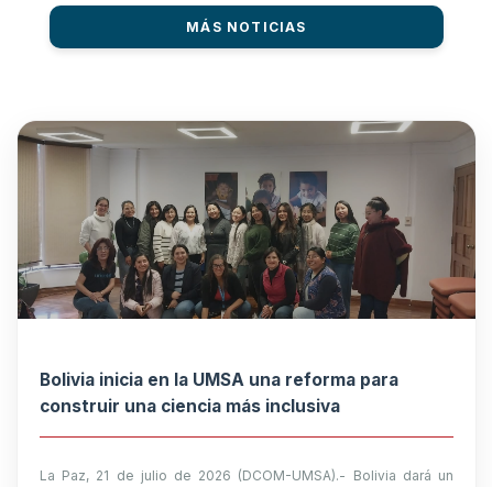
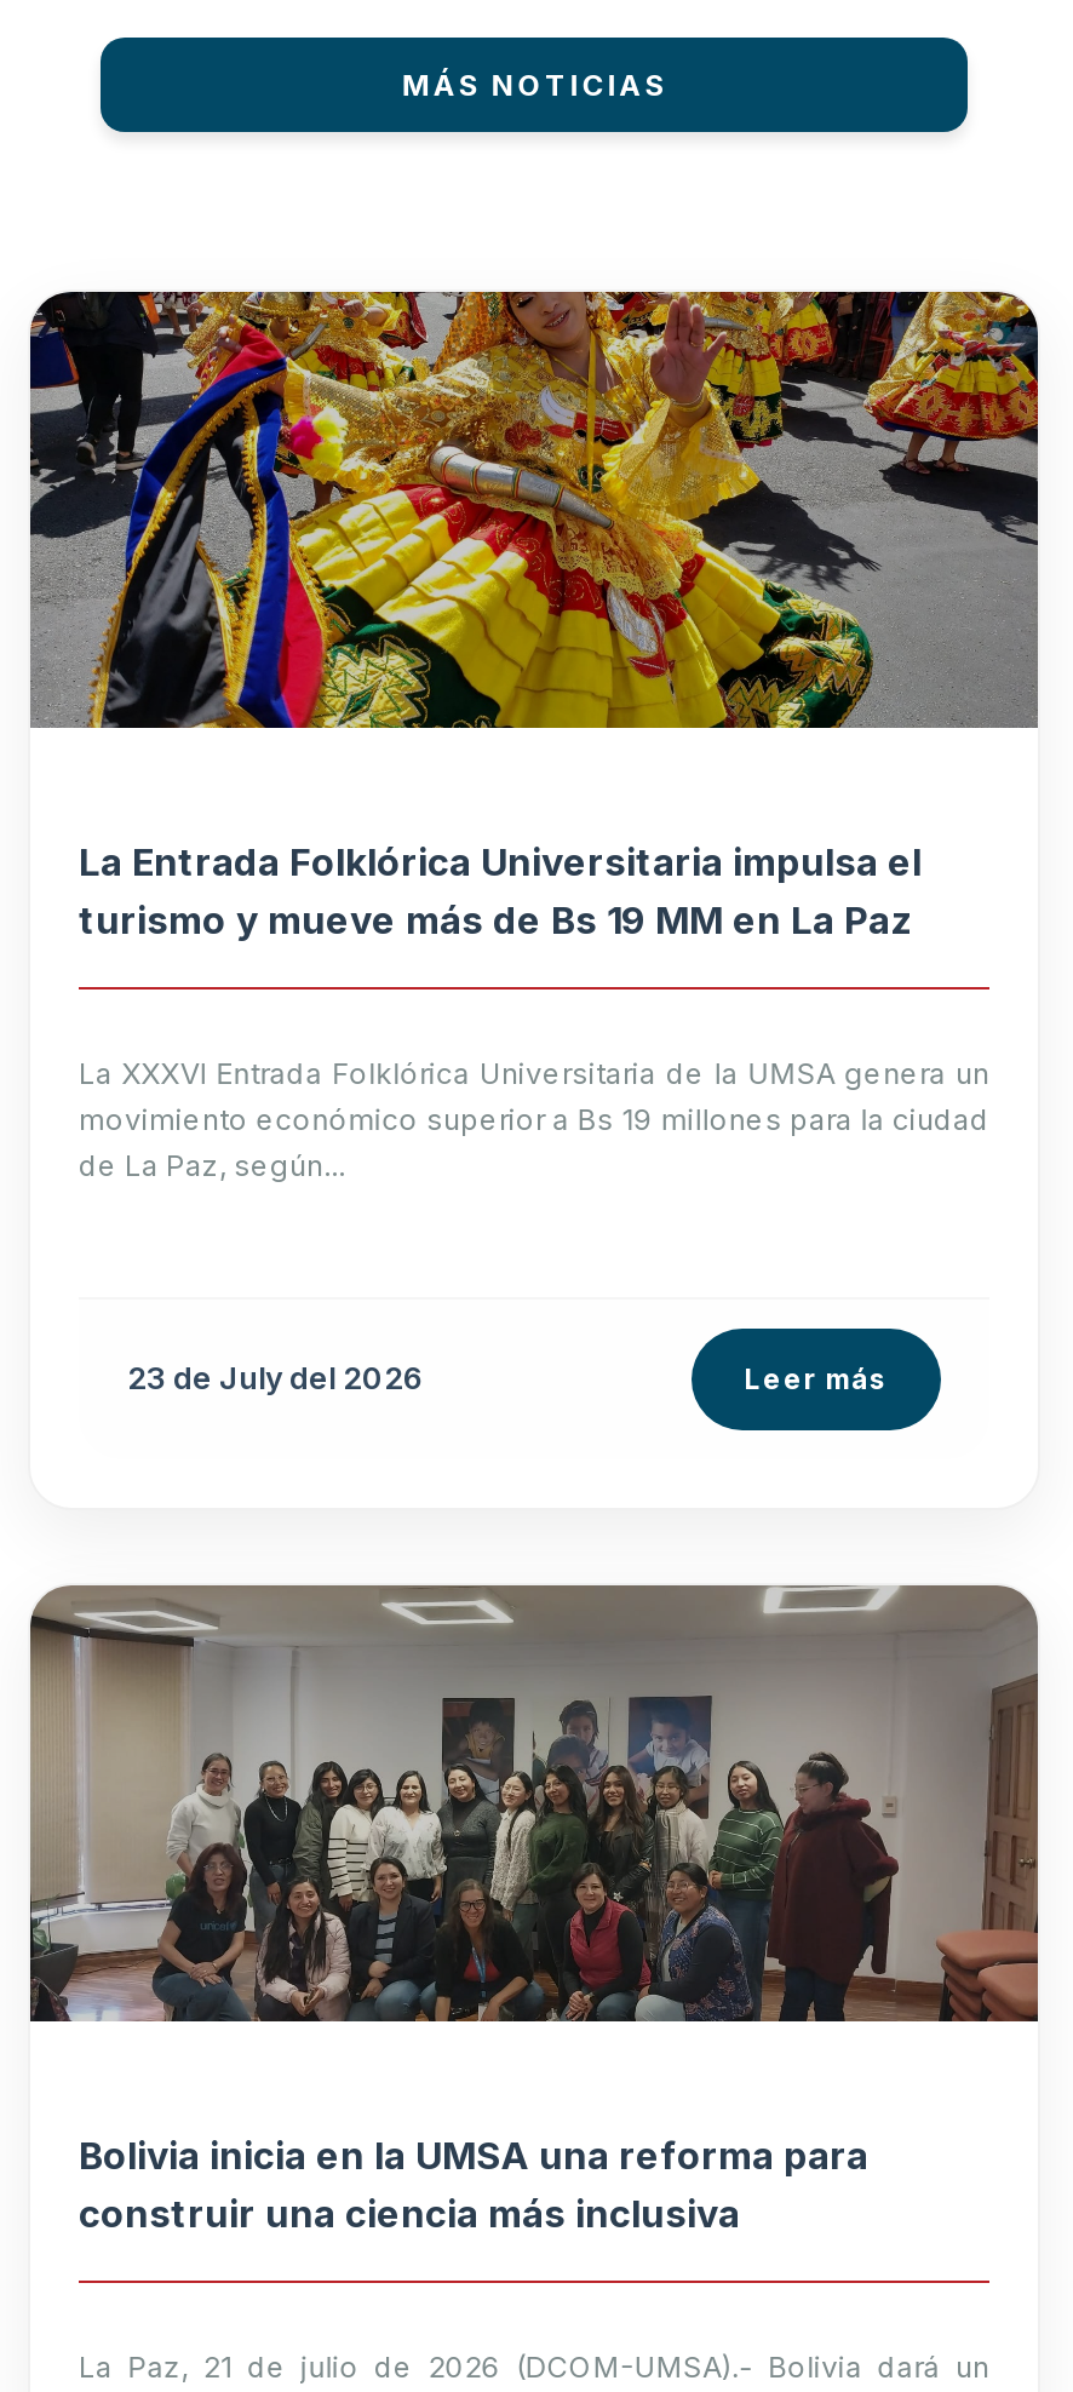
none -> [28,289,1038,730] [image]
none -> [79,840,989,1184] La Entrada Folklórica Universitaria impulsa el | turismo y mueve más de Bs 19 MM en La Paz | La XXXVI Entrada Folklórica Universitaria de la UMSA genera un | movimiento económico superior a Bs 19 millones para la ciudad | de La Paz, según...
none -> [127,1360,888,1397] 23 de July del 2026 | Leer más

